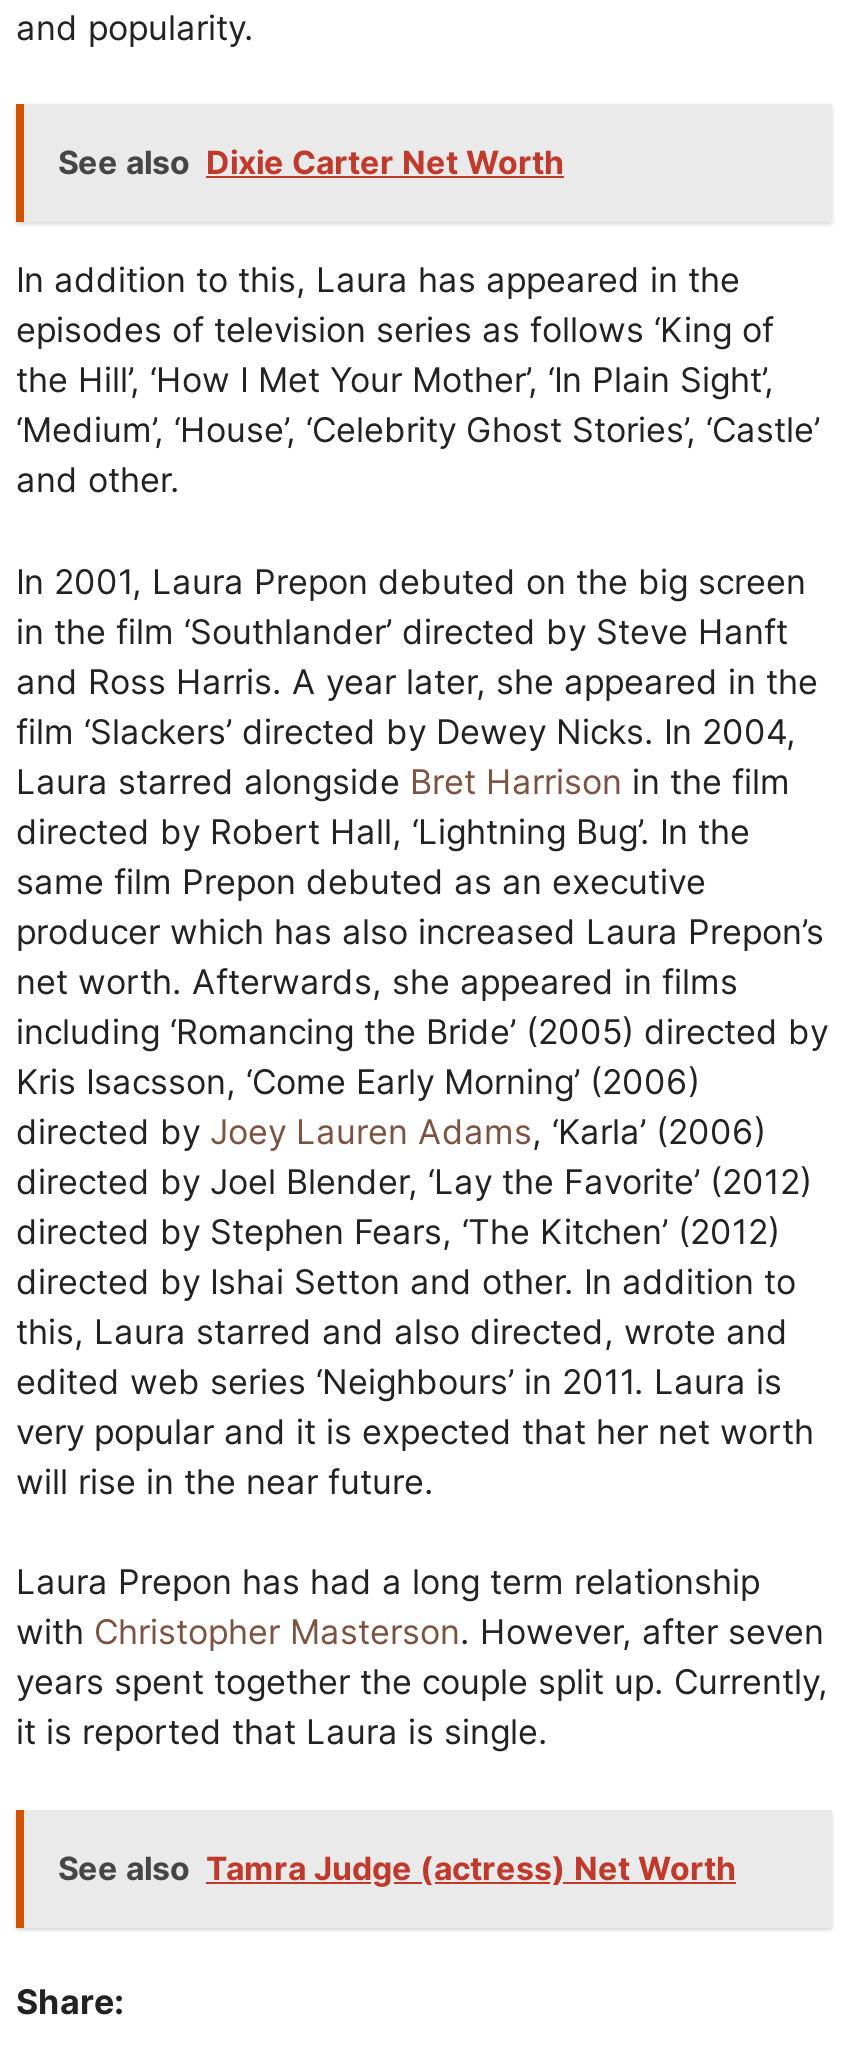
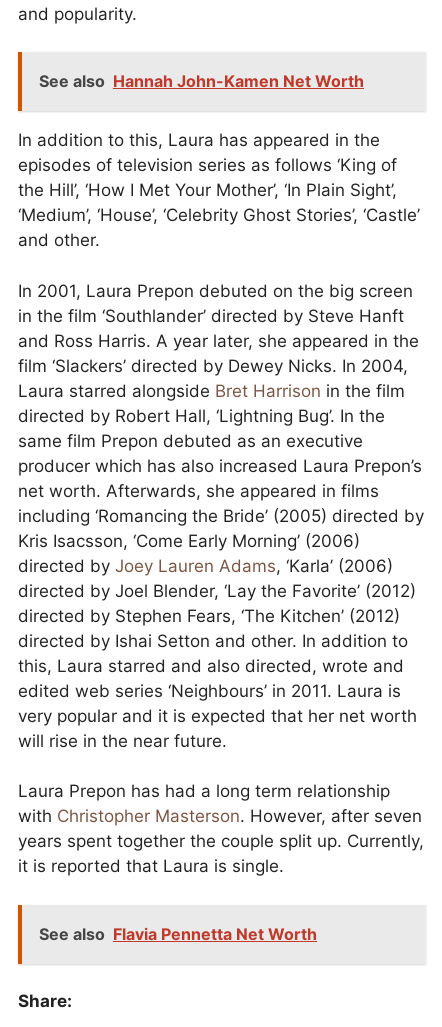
[58,143,564,183] See also Dixie Carter Net Worth -> [39,71,364,91] See also Hannah John-Kamen Net Worth
[58,1848,736,1888] See also Tamra Judge (actress) Net Worth -> [39,924,317,944] See also Flavia Pennetta Net Worth

